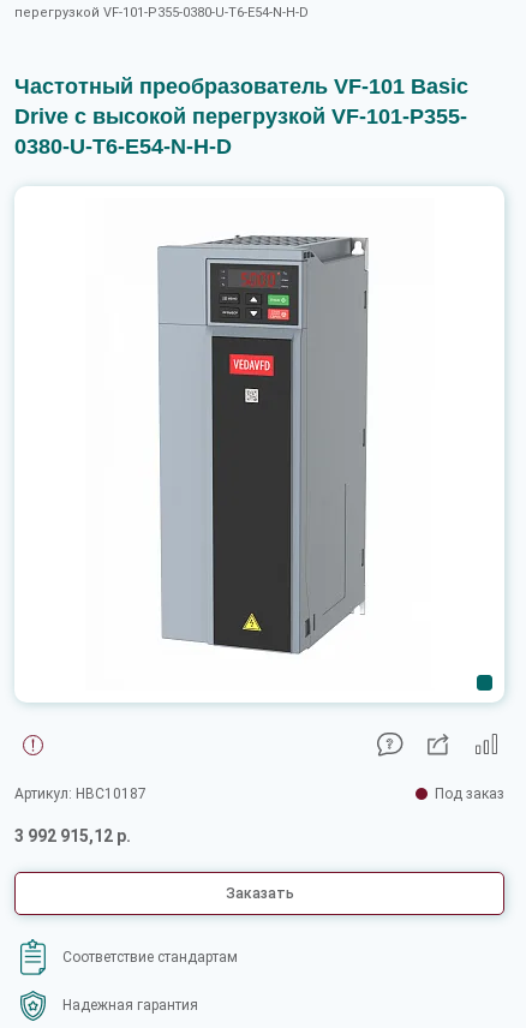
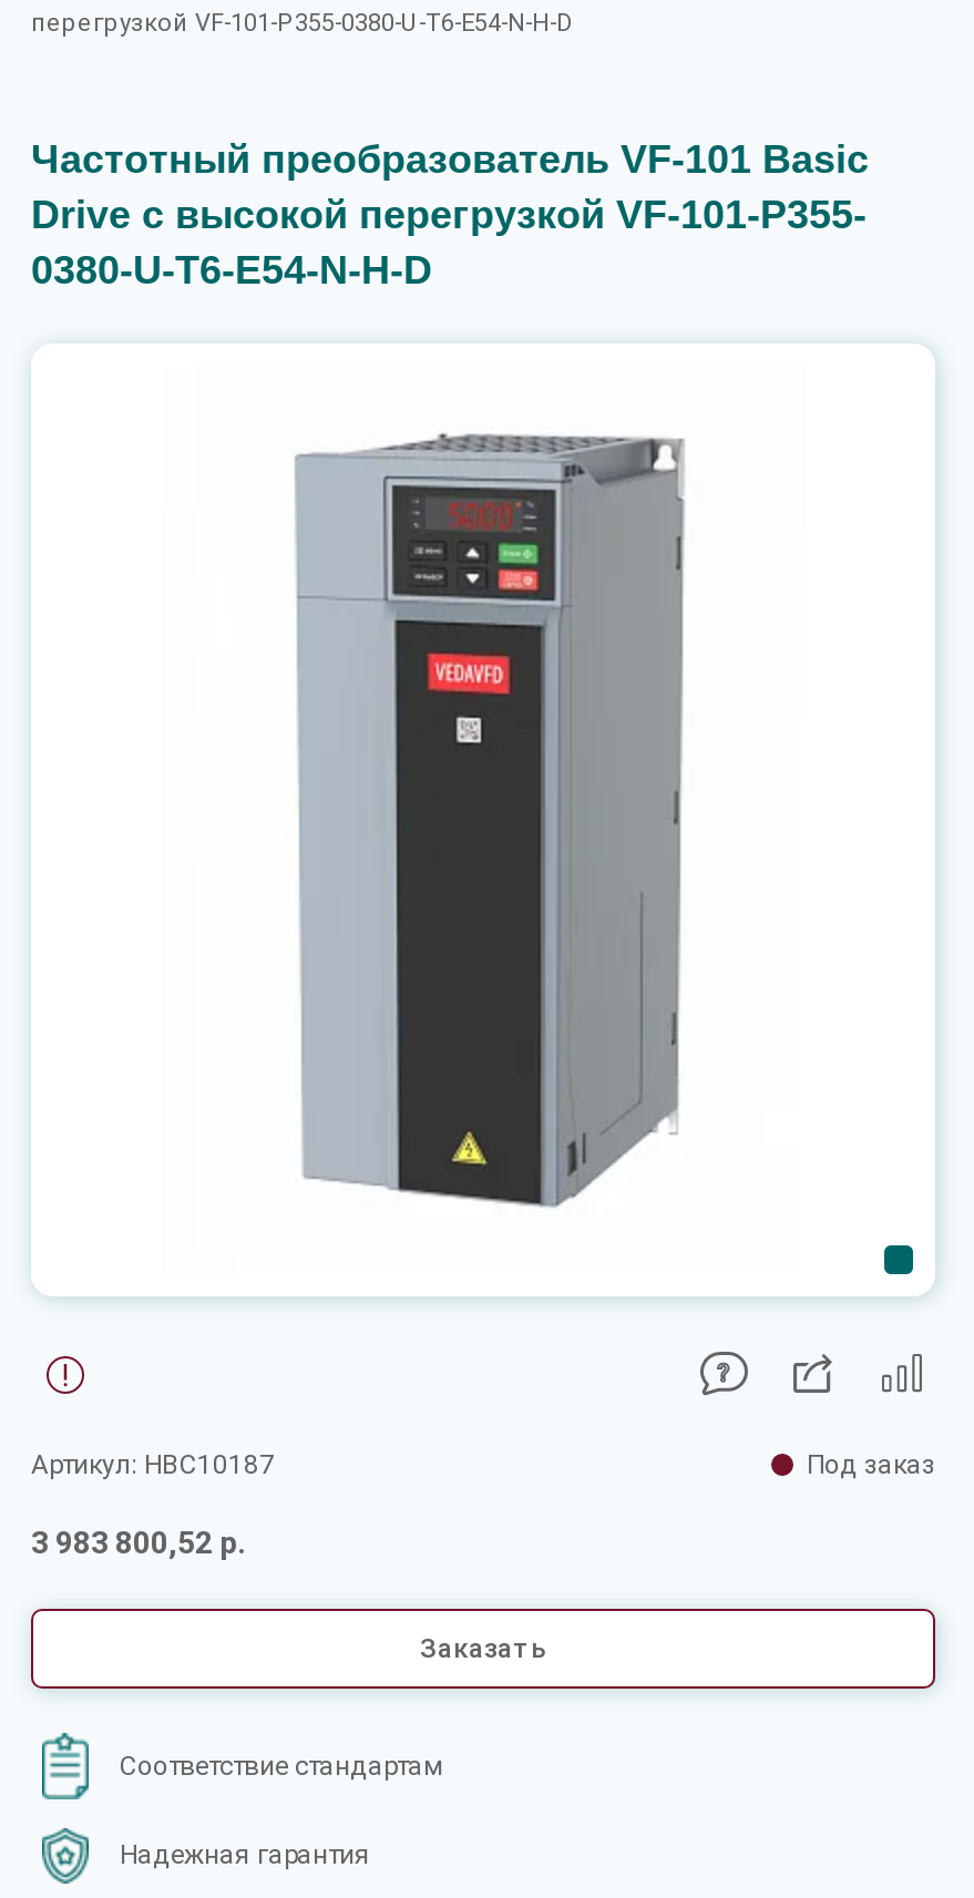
[14,826,131,845] 3 992 915,12 р. -> [31,1525,246,1560] 3 983 800,52 р.

